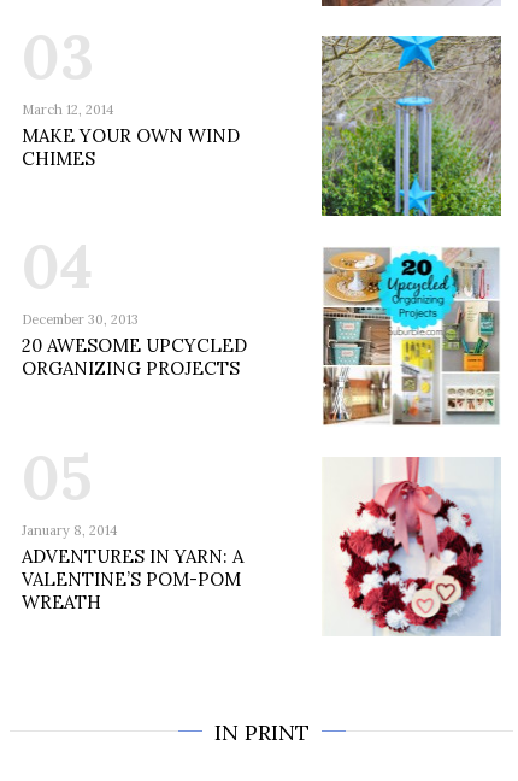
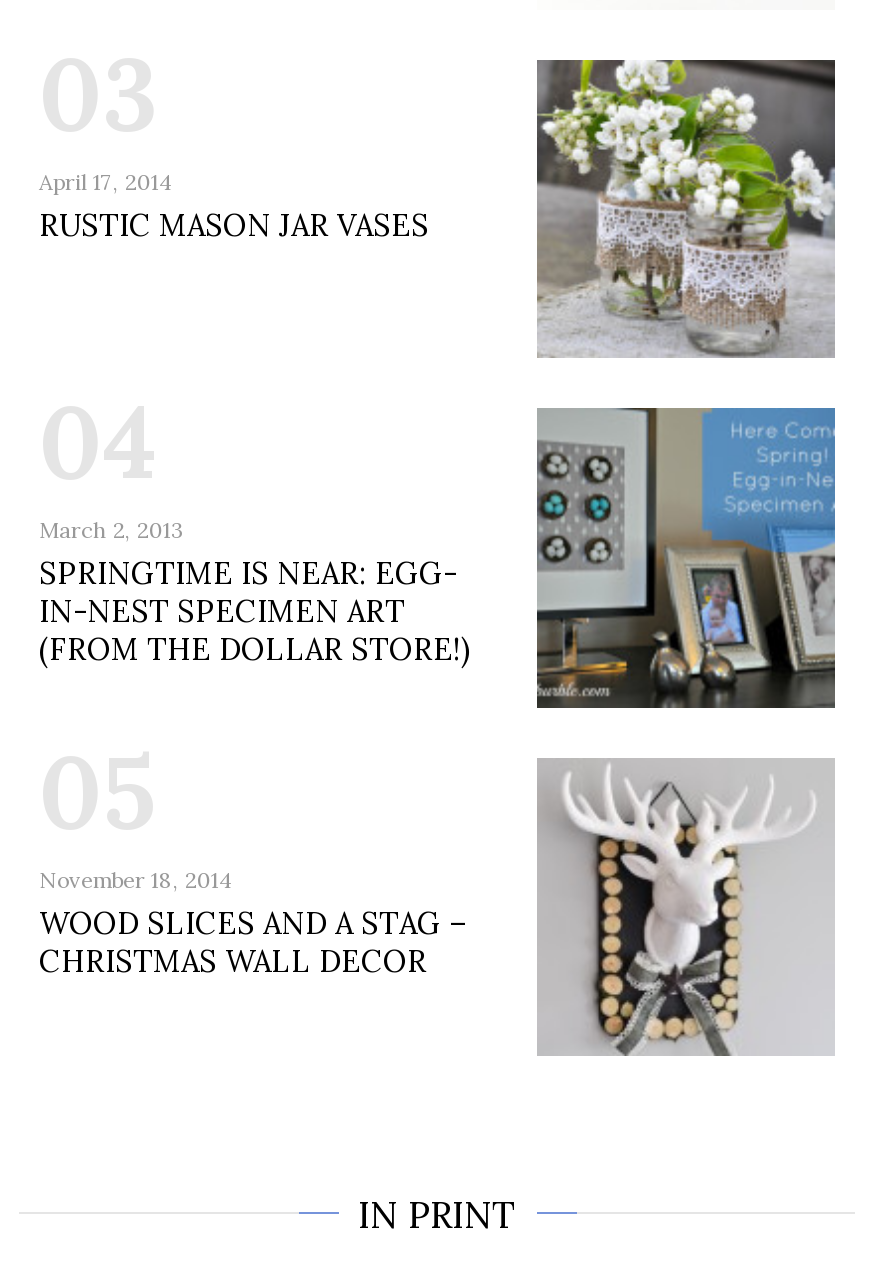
[320,35,502,217] [image] -> [537,58,837,358] [image]
[22,102,240,170] March 12, 2014 | MAKE YOUR OWN WIND | CHIMES -> [39,169,429,245] April 17, 2014 | RUSTIC MASON JAR VASES
[322,246,501,427] [image] -> [535,406,837,710] [image]
[22,312,247,380] December 30, 2013 | 20 AWESOME UPCYCLED | ORGANIZING PROJECTS -> [39,517,471,669] March 2, 2013 | SPRINGTIME IS NEAR: EGG- | IN-NEST SPECIMEN ART | (FROM THE DOLLAR STORE!)
[323,457,499,635] [image] -> [537,758,833,1056] [image]
[22,521,243,613] January 8, 2014 | ADVENTURES IN YARN: A | VALENTINE’S POM-POM | WREATH -> [39,865,467,979] November 18, 2014 | WOOD SLICES AND A STAG – | CHRISTMAS WALL DECOR

